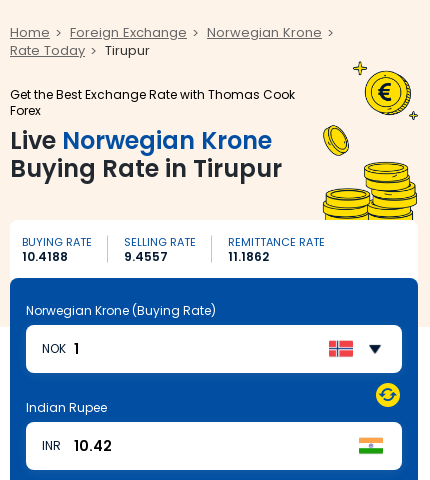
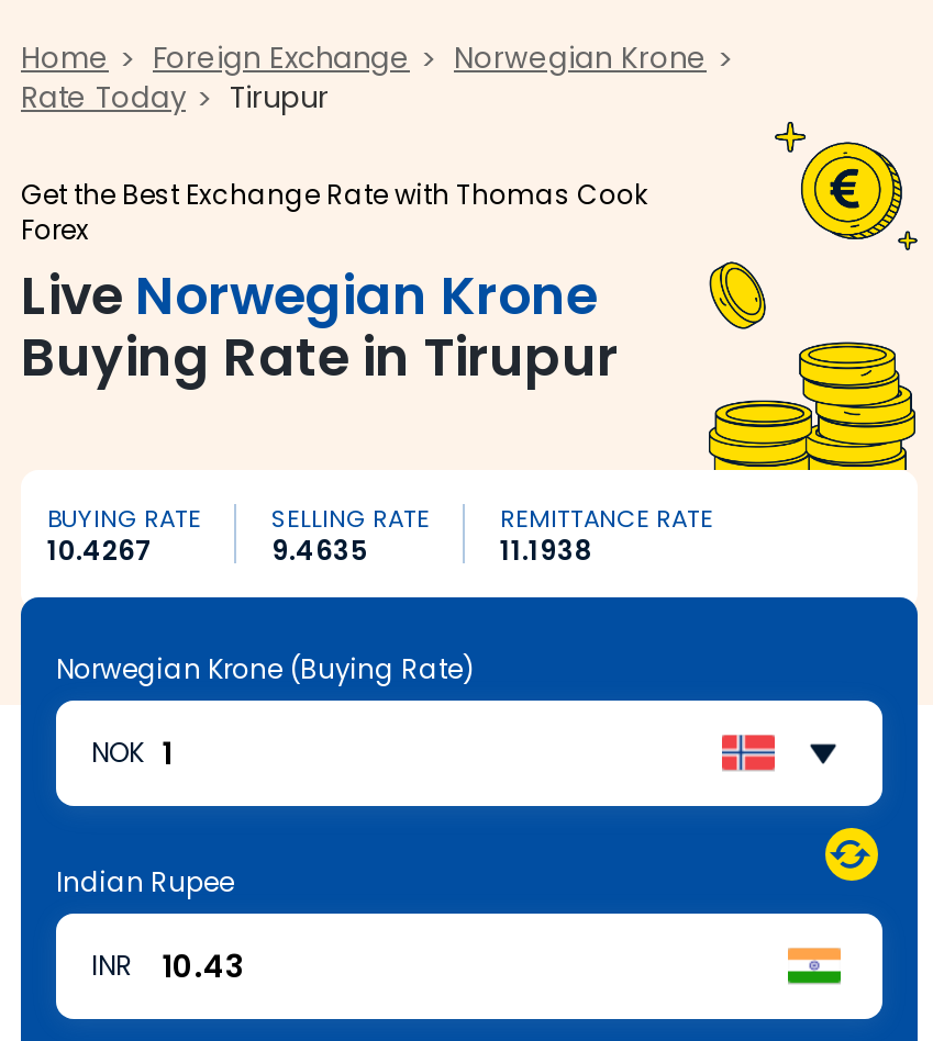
[22,248,68,265] 10.4188 -> [47,531,153,569] 10.4267
[124,248,168,265] 9.4557 -> [271,531,368,569] 9.4635
[228,248,269,265] 11.1862 -> [500,531,592,569] 11.1938

